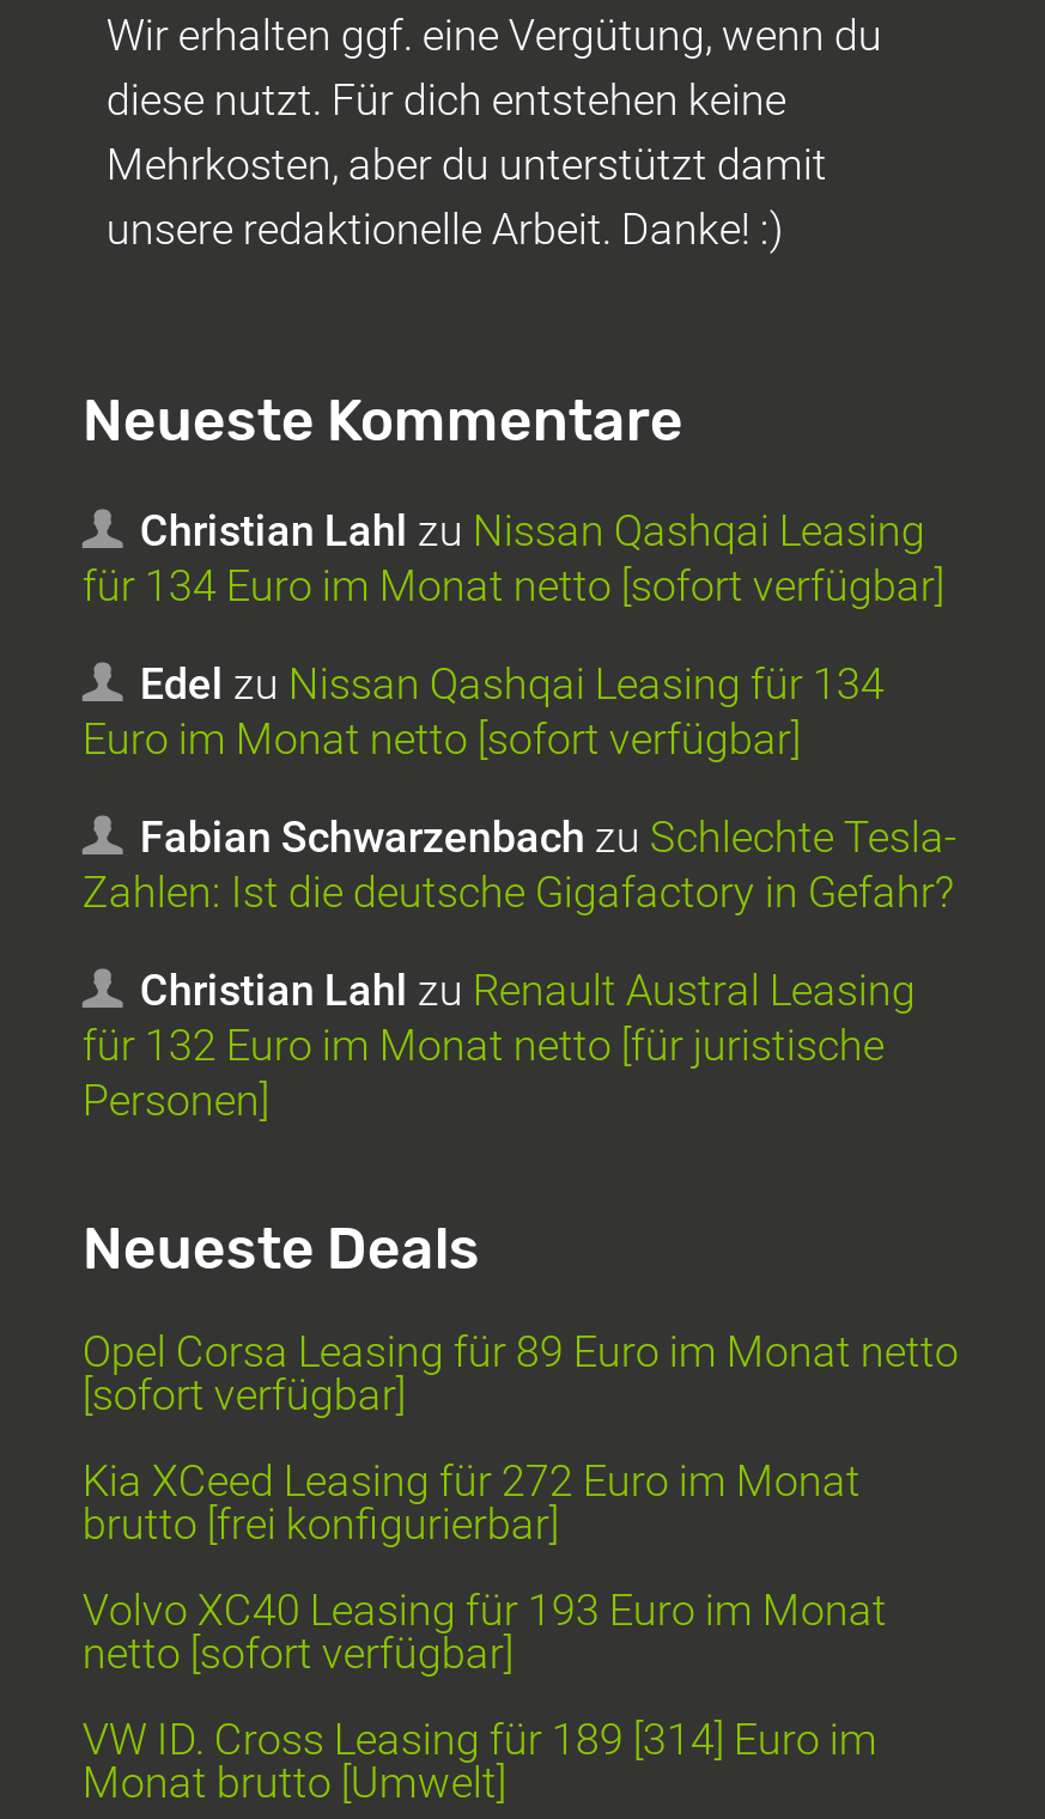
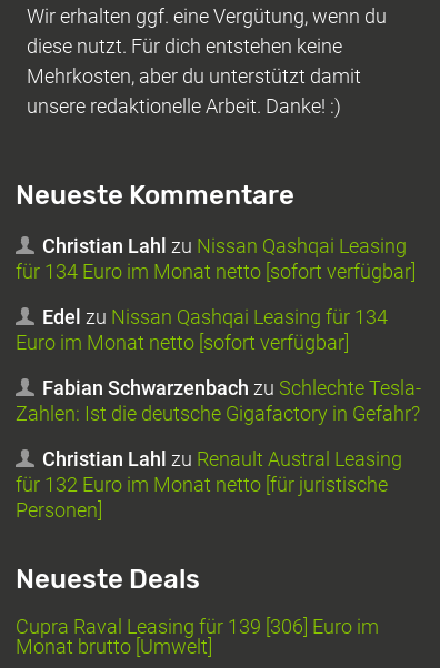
[82,1327,959,1765] Opel Corsa Leasing für 89 Euro im Monat netto | [sofort verfügbar] | Kia XCeed Leasing für 272 Euro im Monat | brutto [frei konfigurierbar] | Volvo XC40 Leasing für 193 Euro im Monat | netto [sofort verfügbar] | VW ID. Cross Leasing für 189 [314] Euro im -> [16,615,379,638] Cupra Raval Leasing für 139 [306] Euro im

